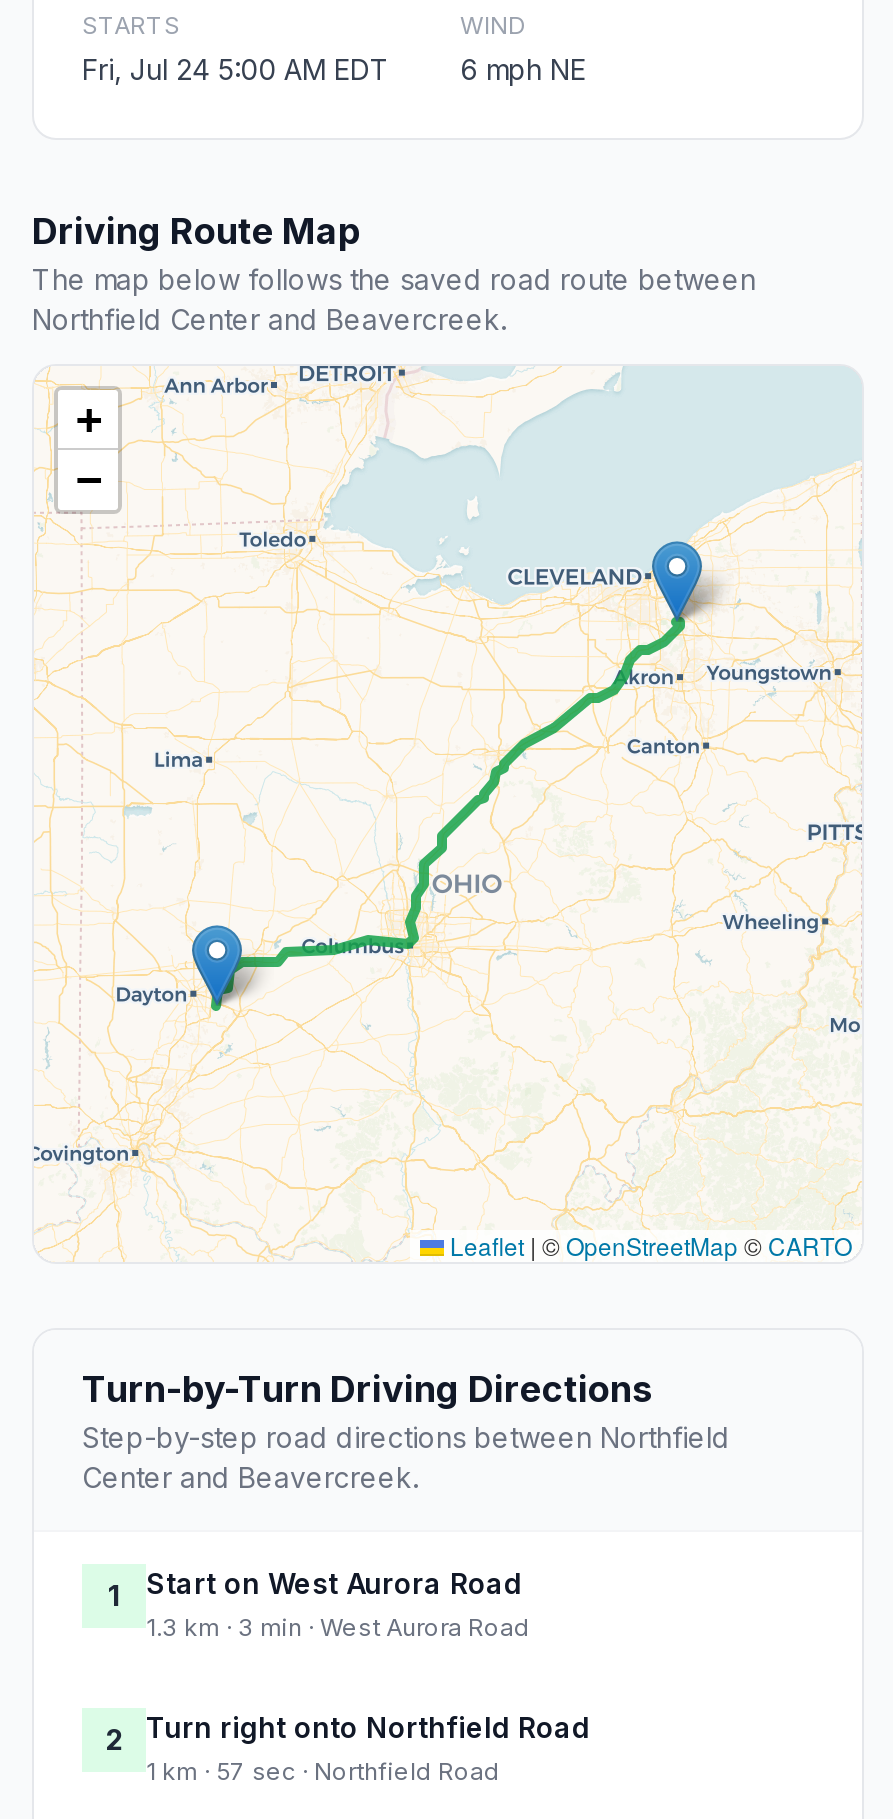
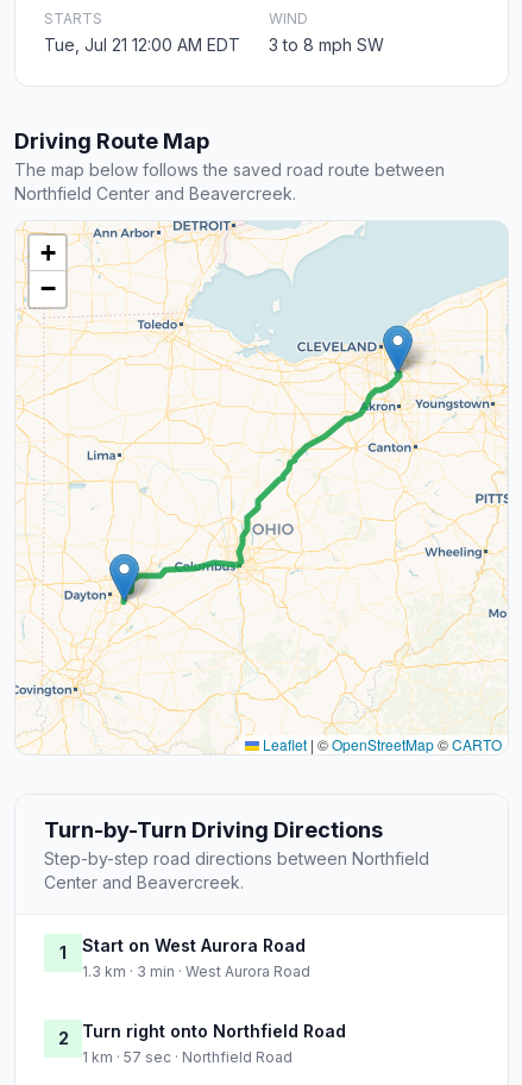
[82,52,390,86] Fri, Jul 24 5:00 AM EDT -> [44,35,240,55] Tue, Jul 21 12:00 AM EDT
[460,52,586,86] 6 mph NE -> [269,35,384,55] 3 to 8 mph SW

